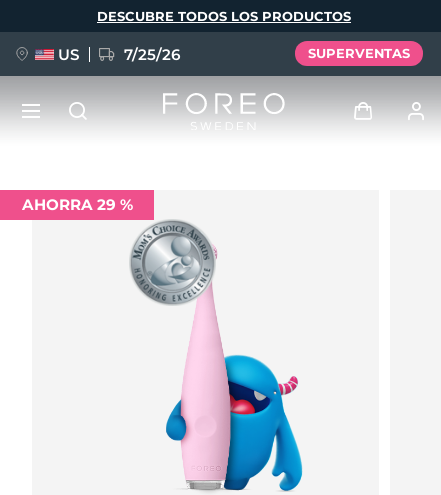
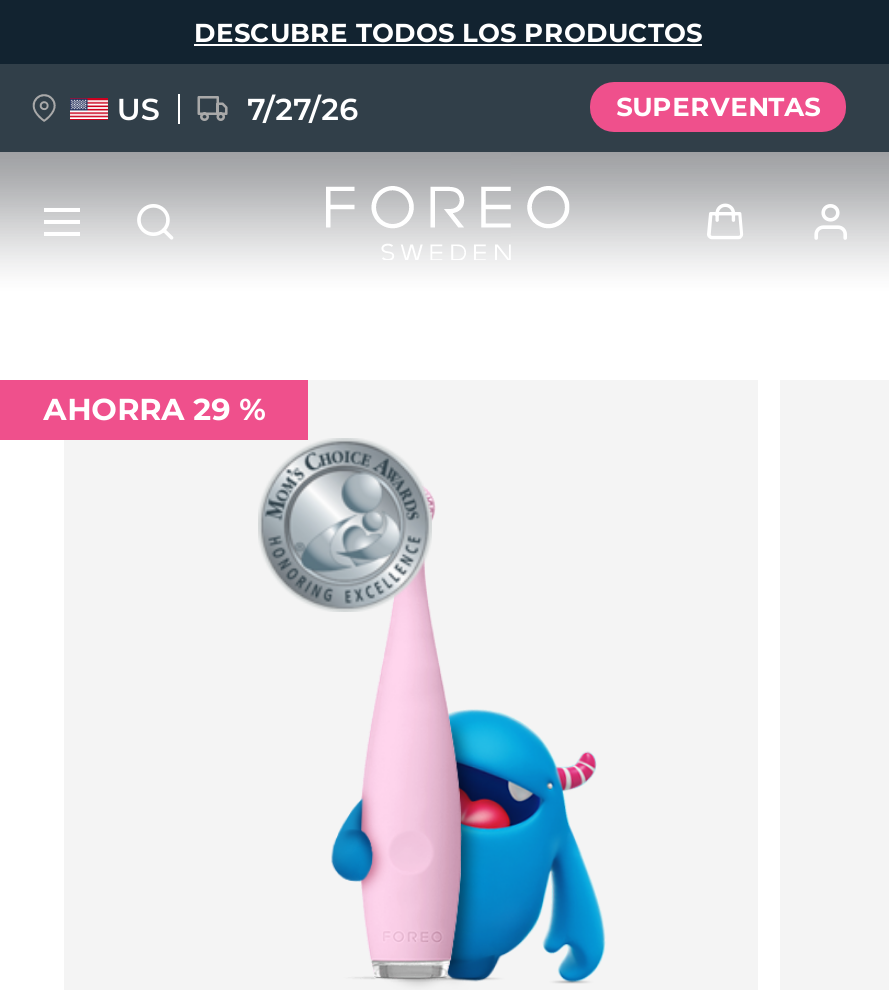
[124,45,180,64] 7/25/26 -> [247,91,357,129] 7/27/26

